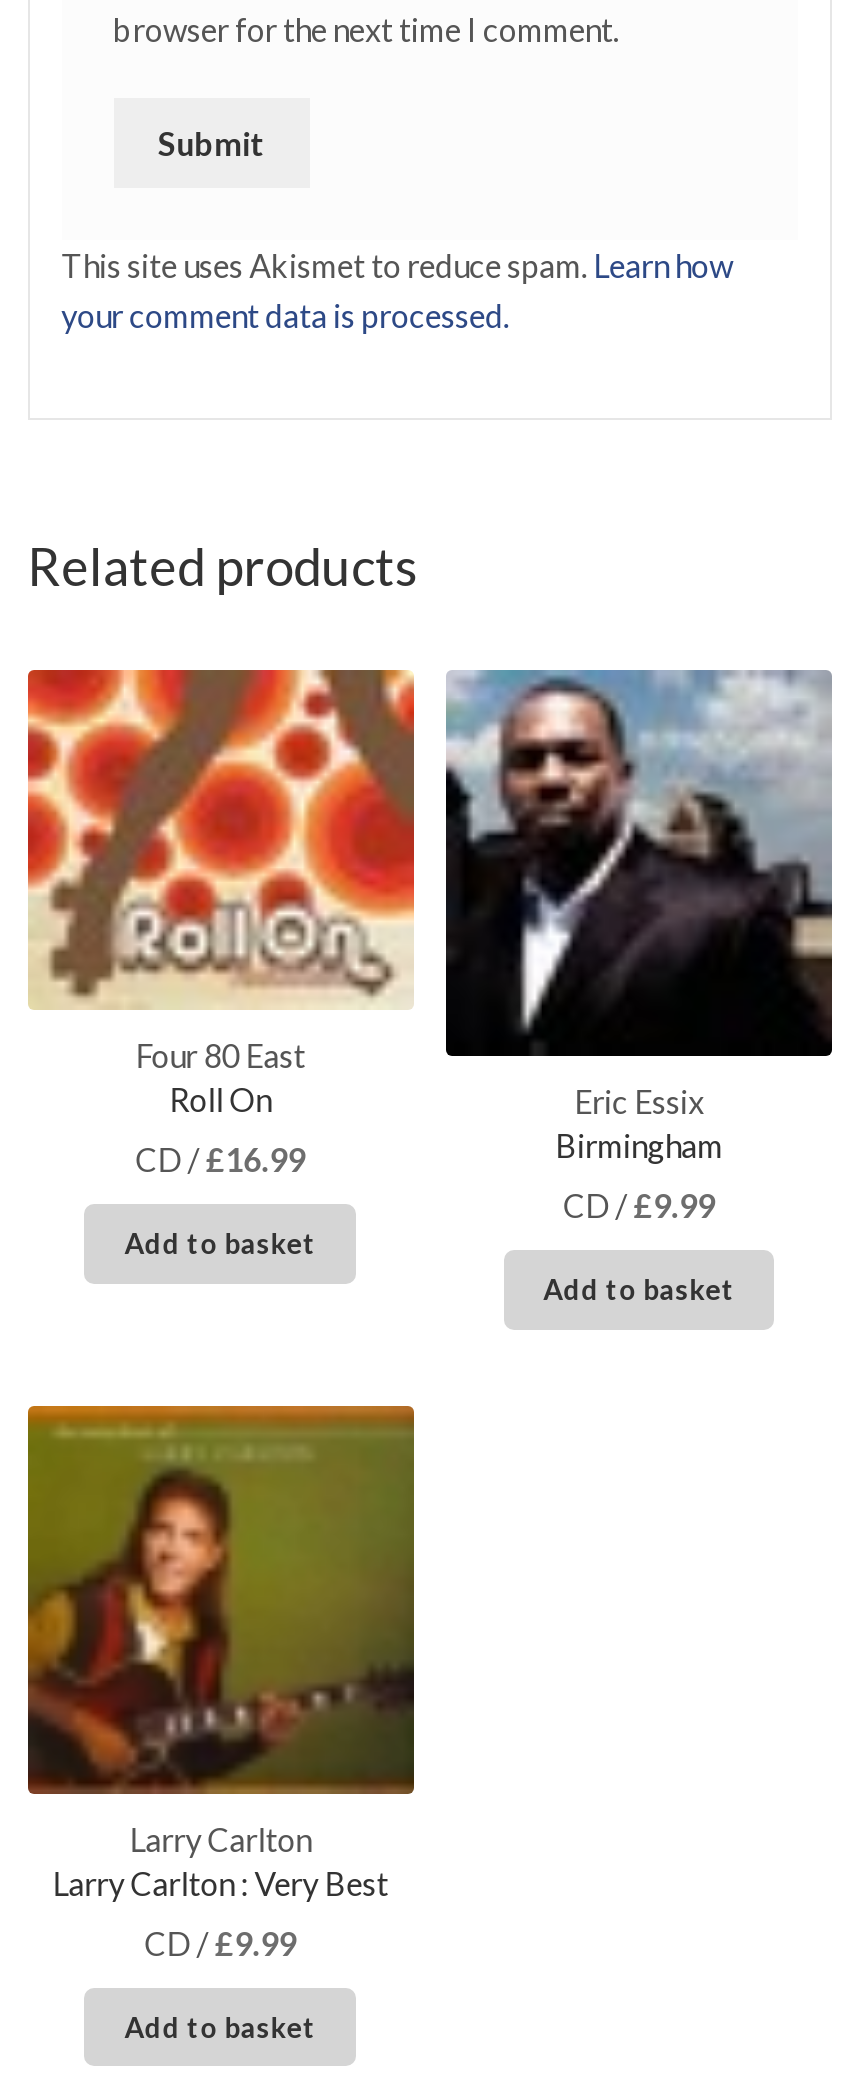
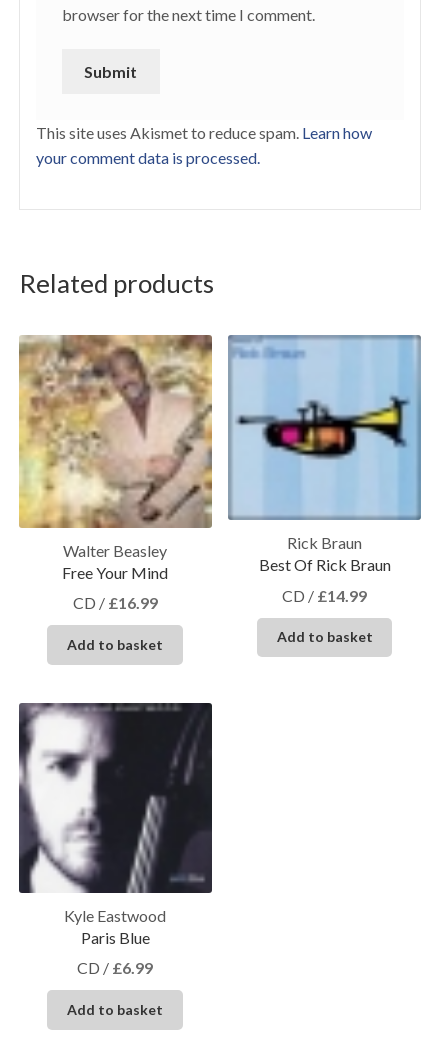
[28,668,416,1117] [image] | Four 80 East | Roll On -> [18,334,213,582] [image] | Walter Beasley | Free Your Mind
[444,670,834,1164] [image] | Eric Essix | Birmingham -> [228,335,422,574] [image] | Rick Braun | Best Of Rick Braun
moved [125,1140,317,1260] -> [67,593,163,653]: CD /£16.99 | Add to basket
[563,1187,715,1225] CD / £9.99 -> [282,586,367,605] CD / £14.99
[26,1404,416,1901] [image] | Larry Carlton | Larry Carlton : Very Best -> [18,702,212,947] [image] | Kyle Eastwood | Paris Blue
[145,1924,297,1962] CD /£9.99 -> [77,958,153,977] CD /£6.99

